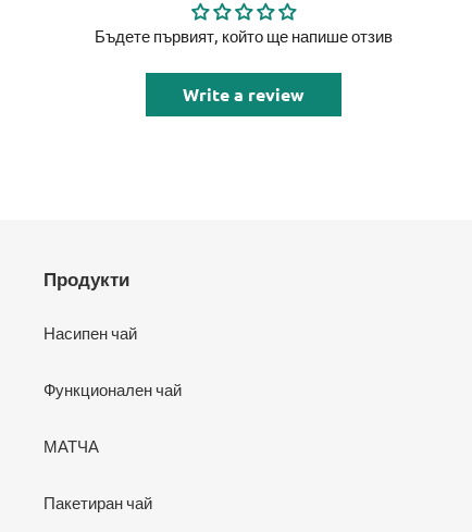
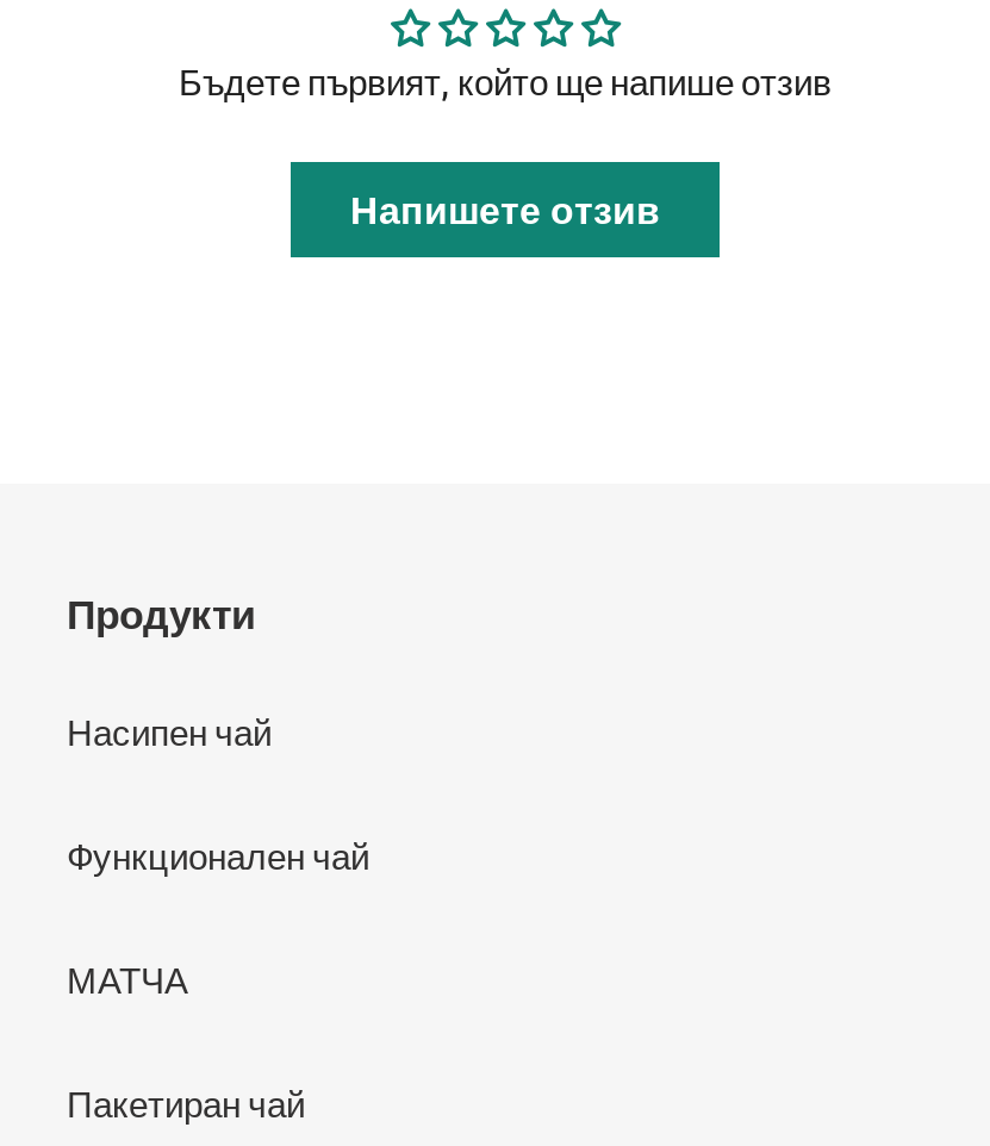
[183,83,305,106] Write a review -> [350,184,660,234] Напишете отзив

